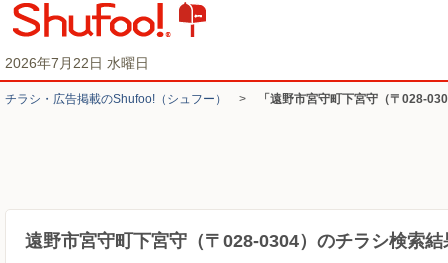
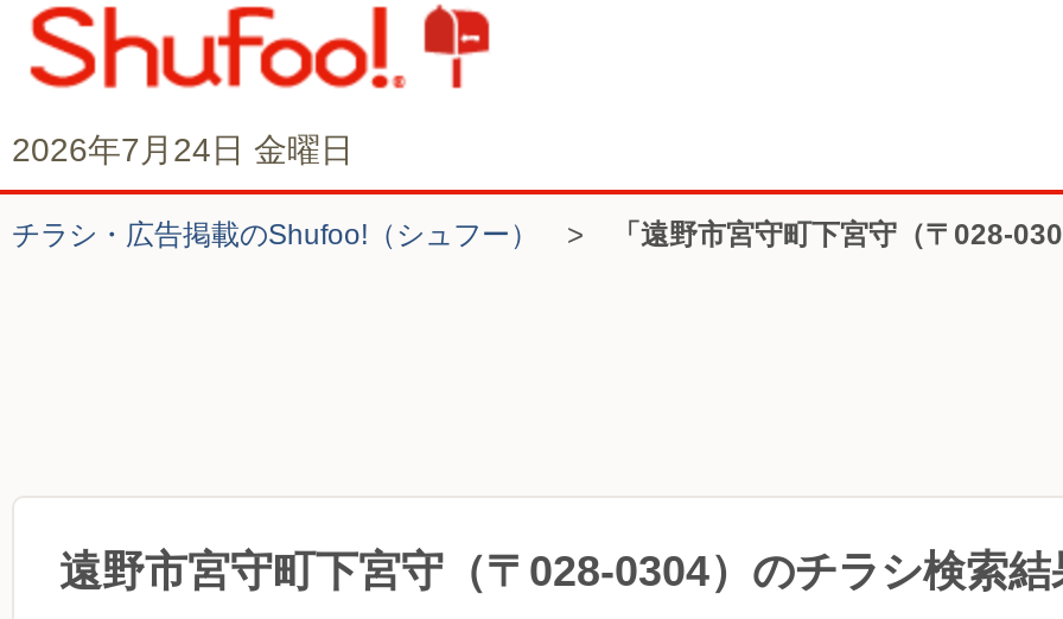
[5,55,149,71] 2026年7月22日 水曜日 -> [12,130,354,168] 2026年7月24日 金曜日

